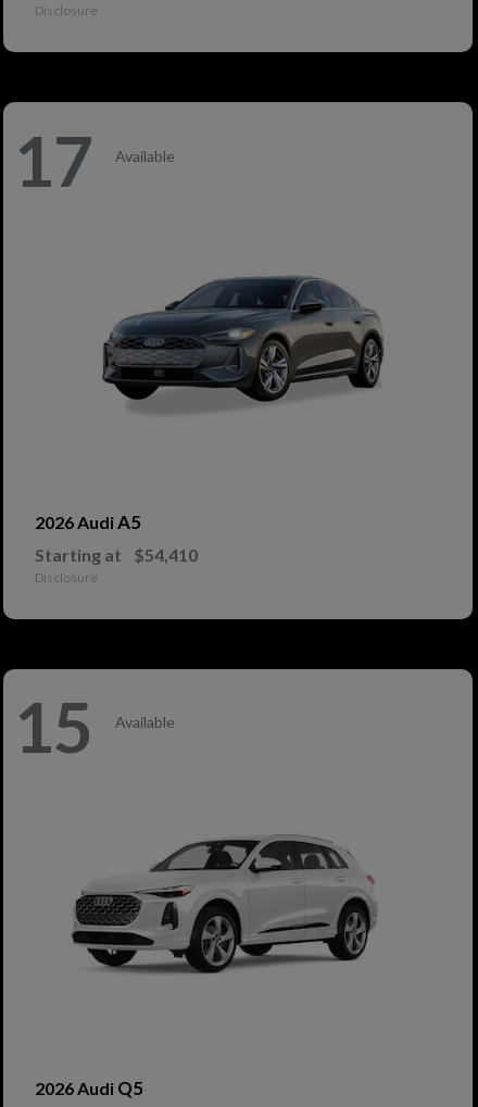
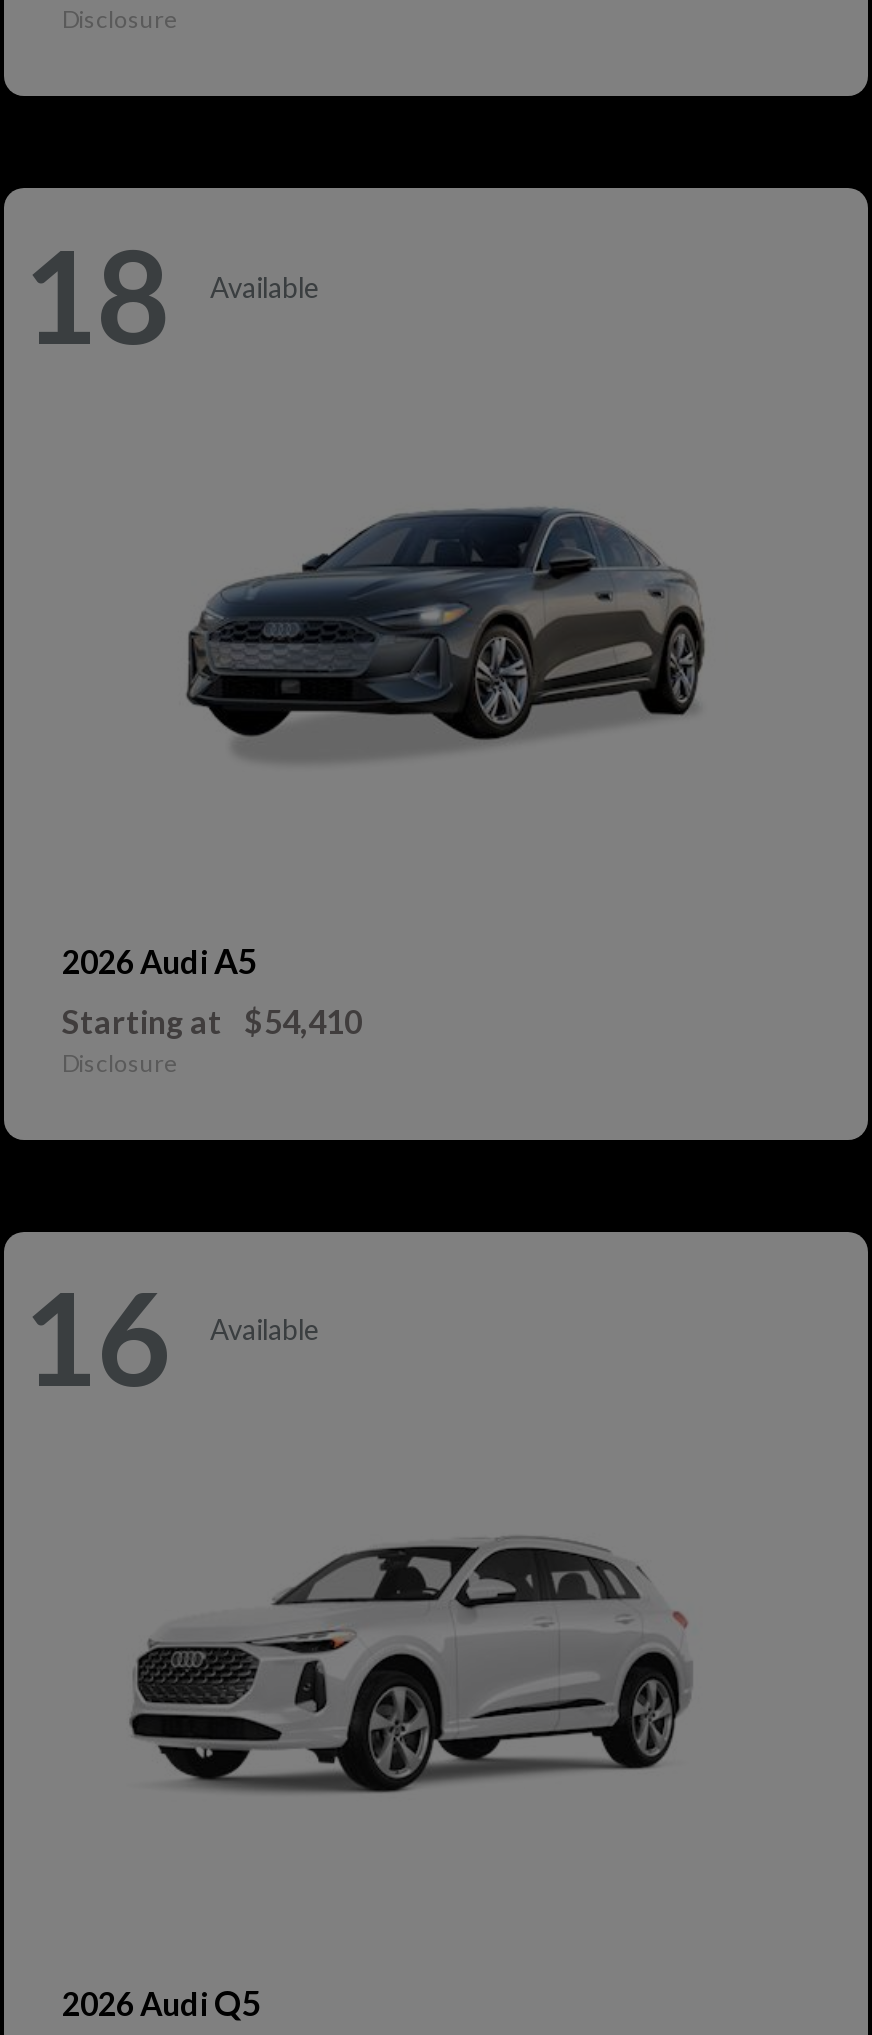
[13,118,175,202] 17 Available -> [22,218,320,372] 18 Available
[13,685,175,768] 15 Available -> [22,1261,320,1415] 16 Available

